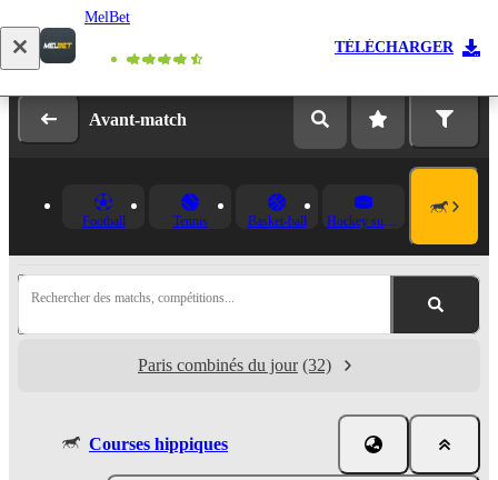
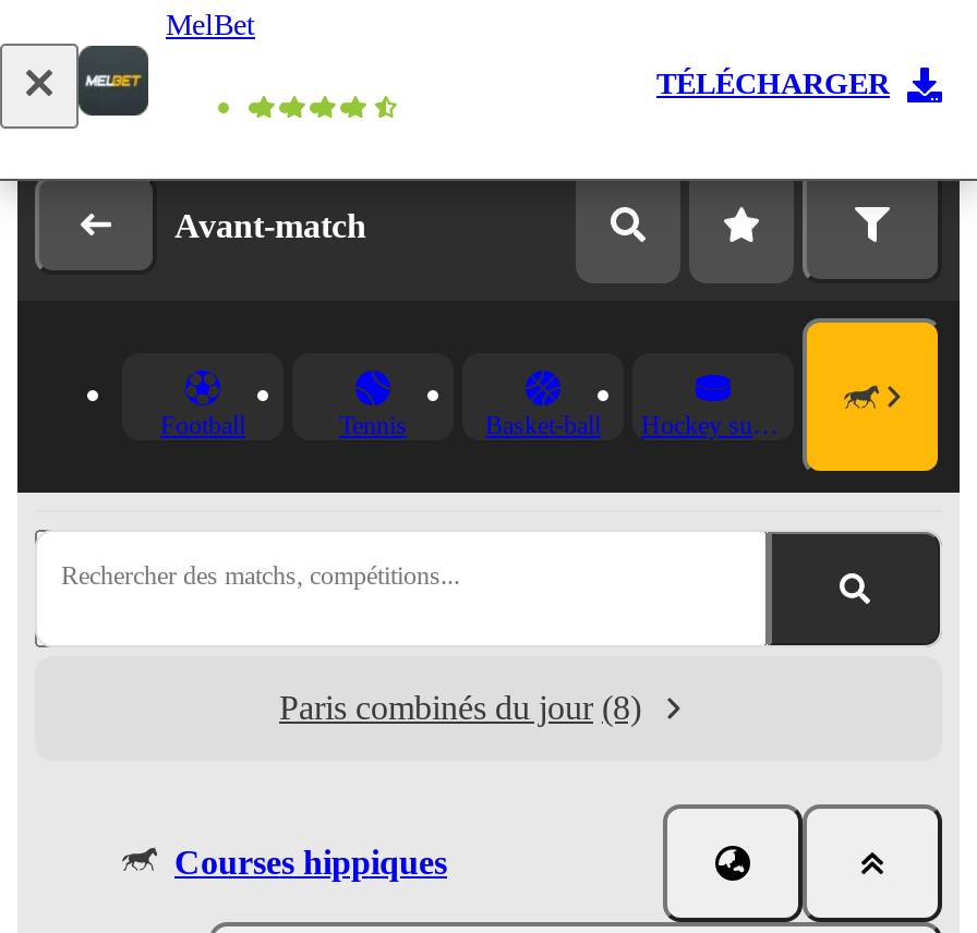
[138,356,331,374] Paris combinés du jour (32) -> [279,689,641,726] Paris combinés du jour (8)

